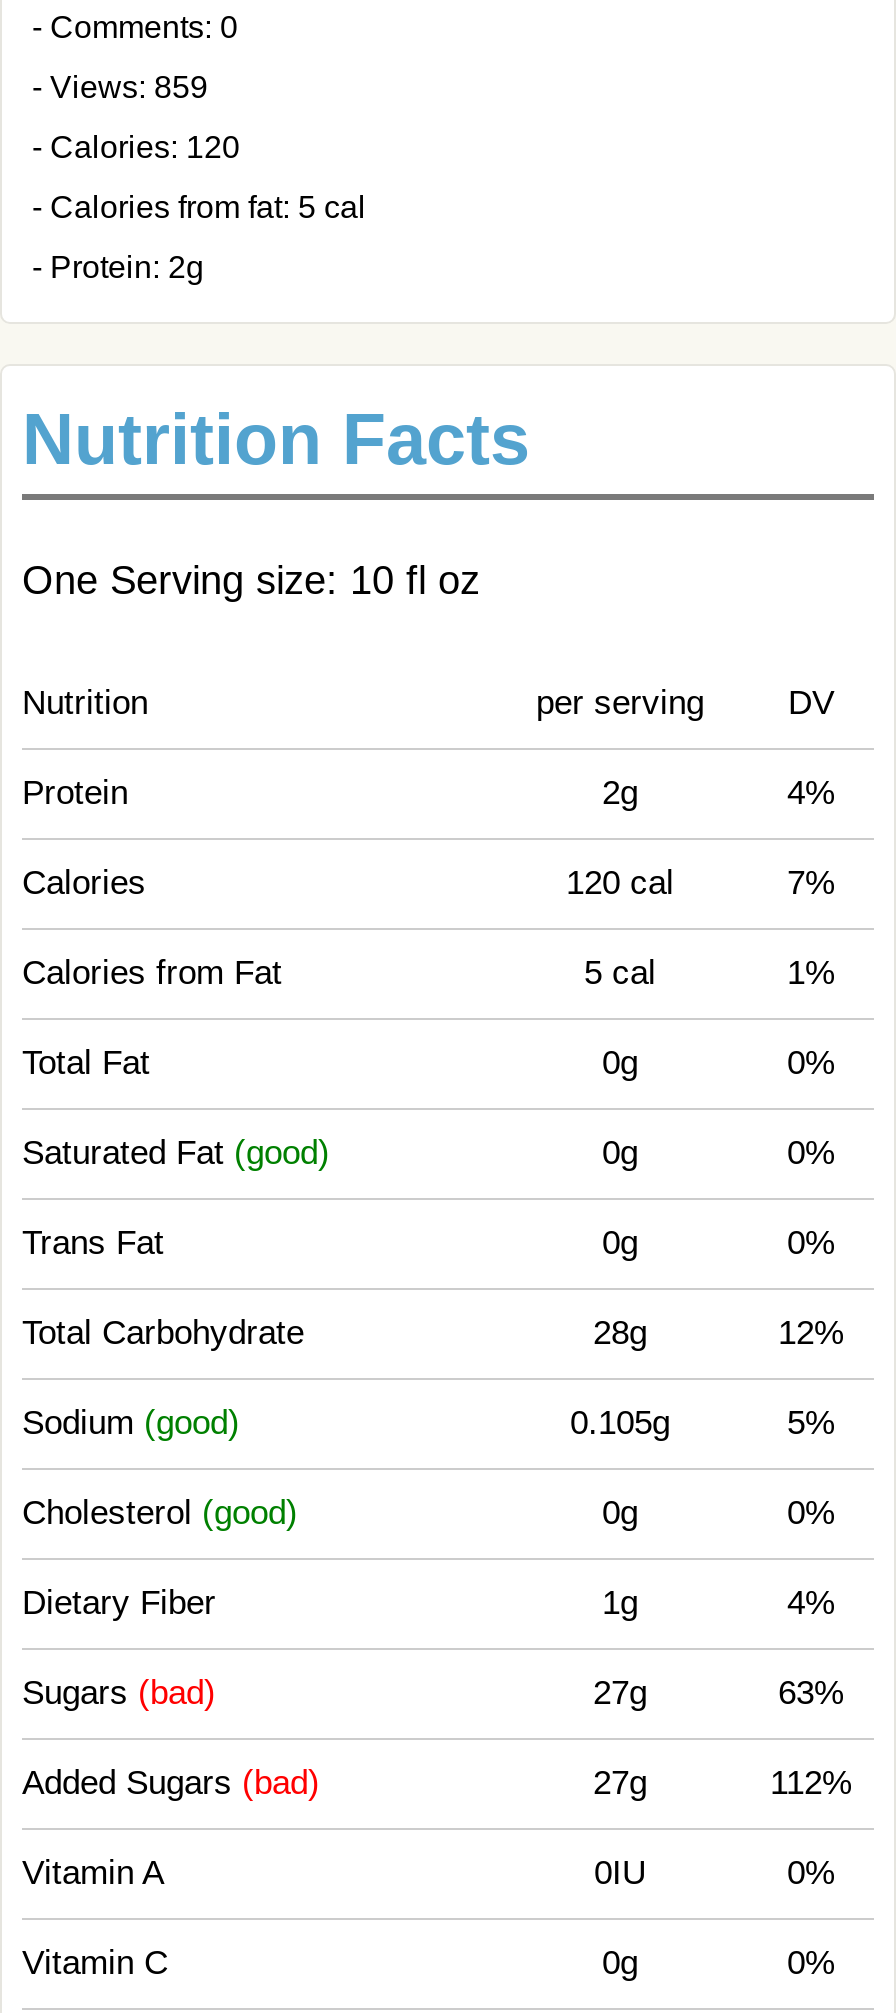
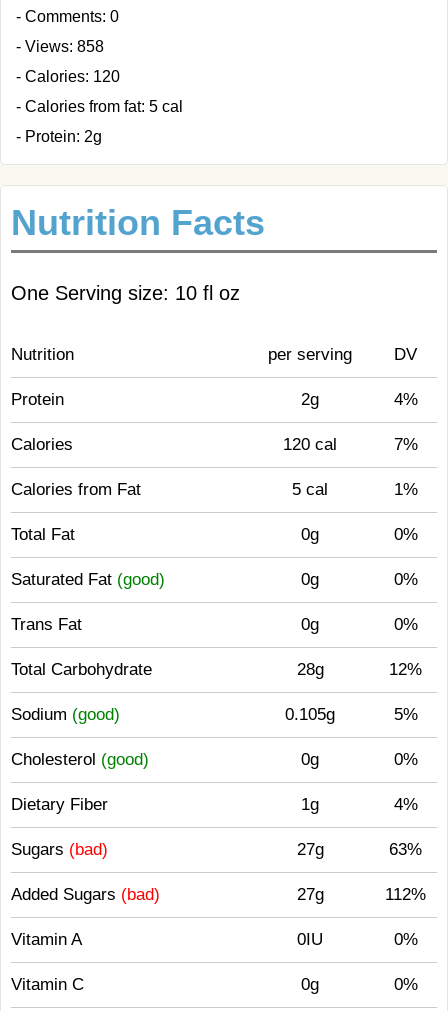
[32,70,208,104] - Views: 859 -> [16,38,104,55] - Views: 858

